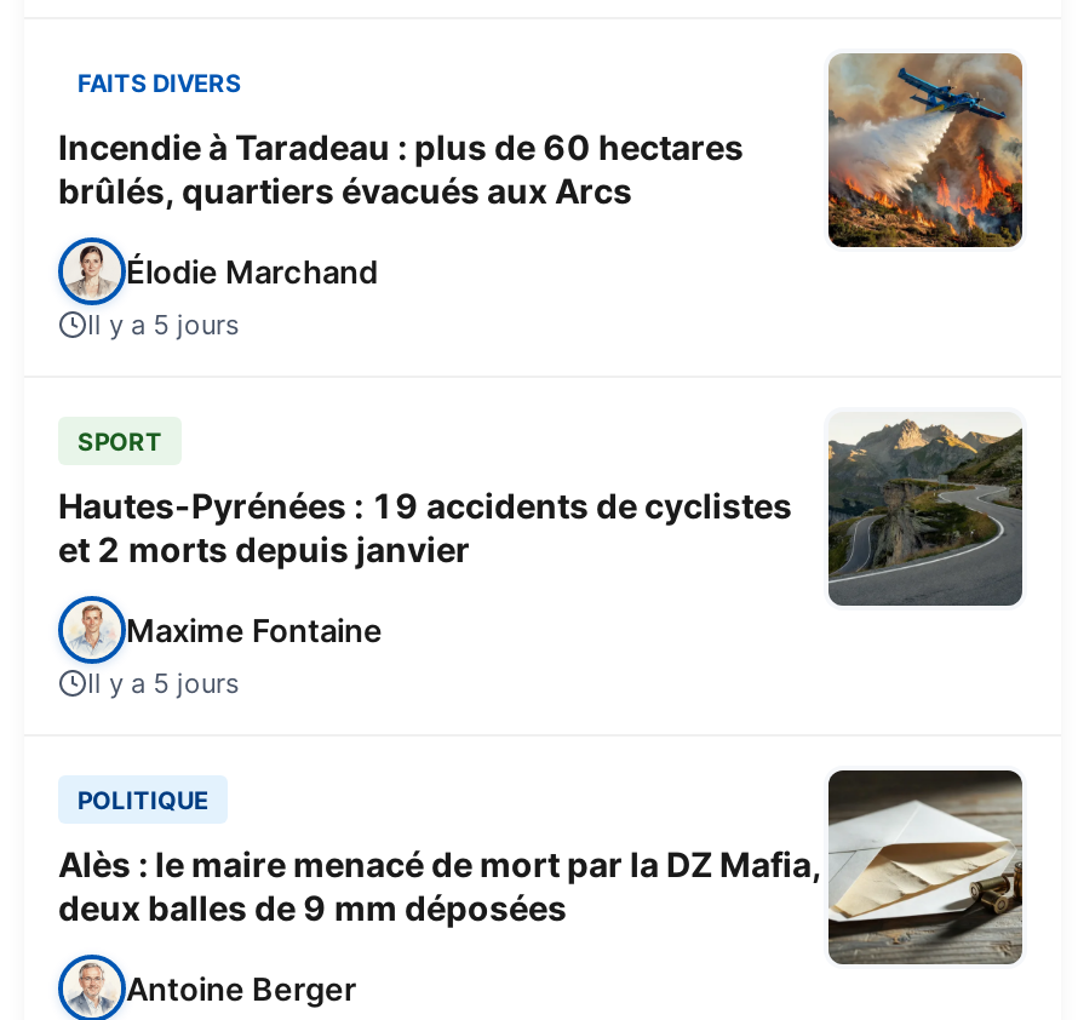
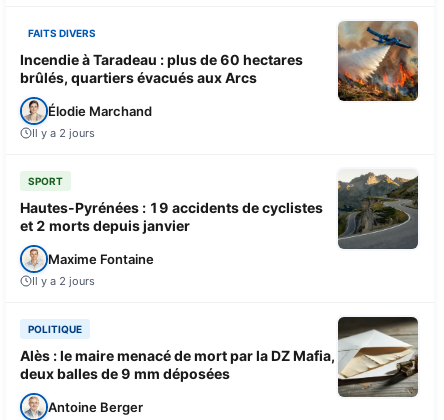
[87,307,240,341] Il y a 5 jours -> [32,126,95,140] Il y a 2 jours
[87,665,240,699] Il y a 5 jours -> [32,274,95,288] Il y a 2 jours

